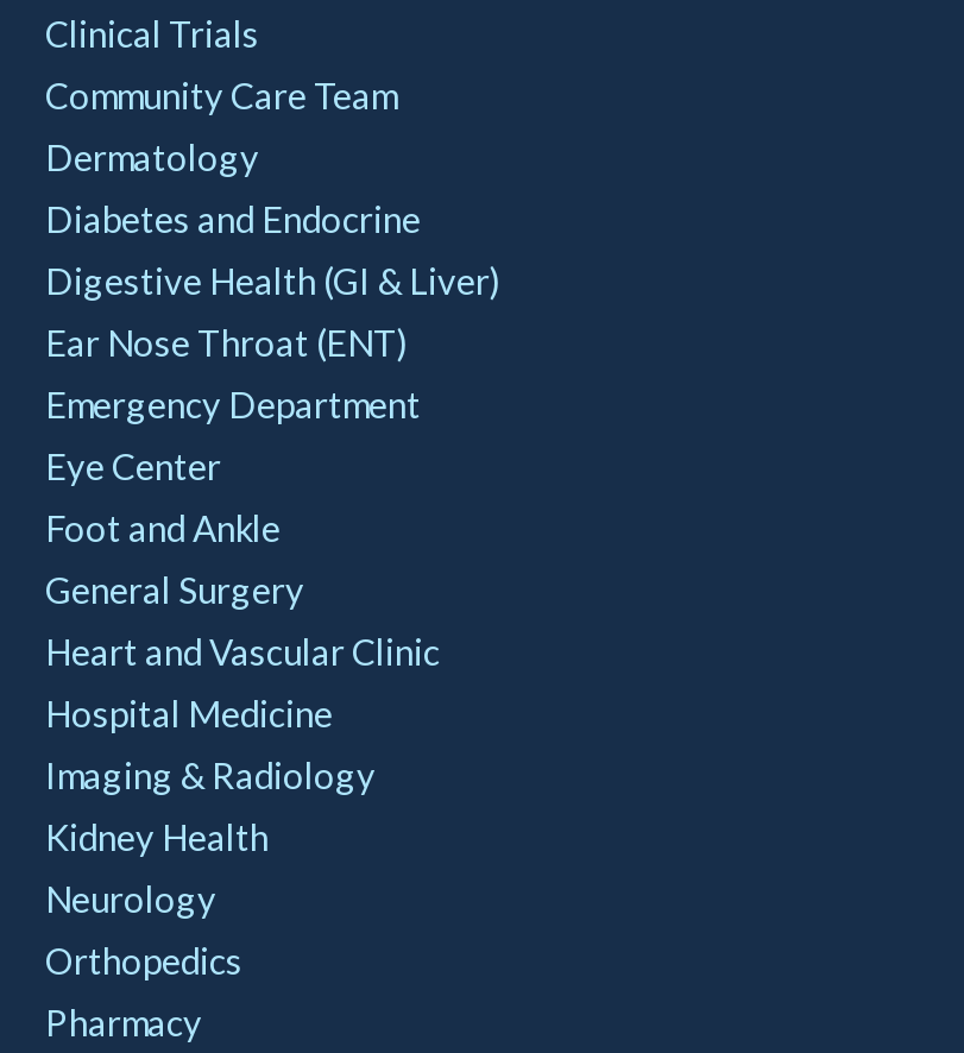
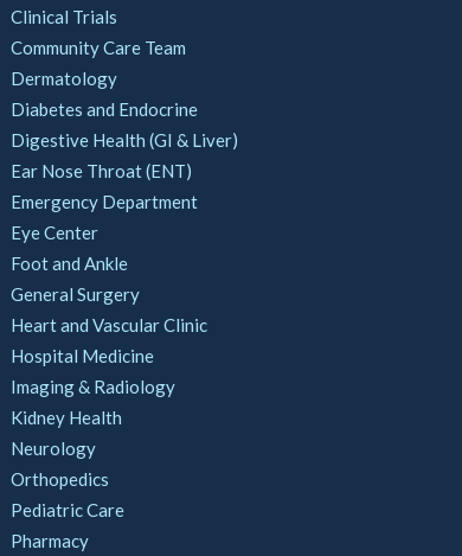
none -> [11,499,124,521] Pediatric Care

